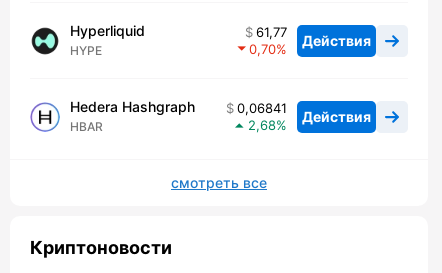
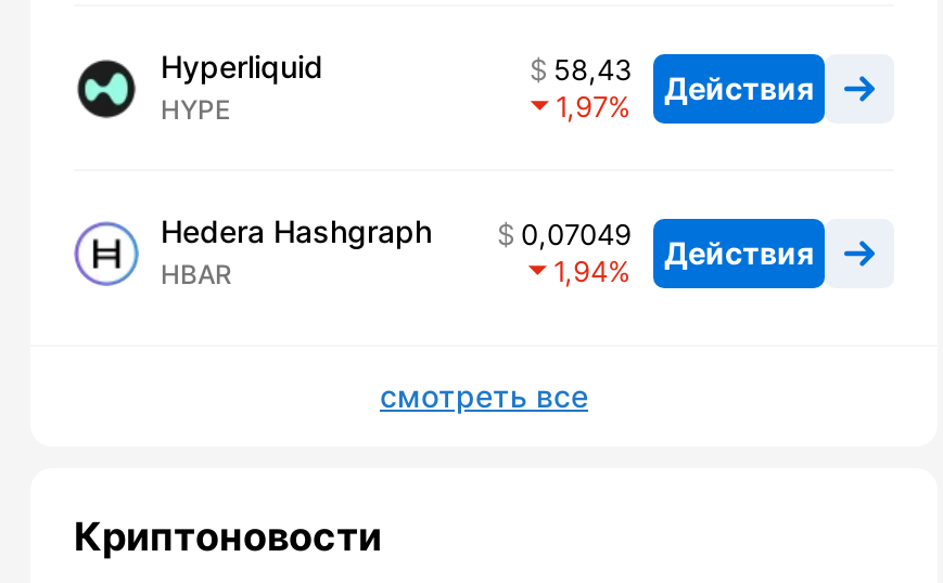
[256,24,371,49] 61,77 Действия -> [553,53,814,106] 58,43 Действия
[249,41,276,57] 0,70 -> [556,90,608,124] 1,97
[237,100,371,125] 0,06841 Действия -> [521,218,814,271] 0,07049 Действия
[248,117,276,133] 2,68 -> [553,254,608,289] 1,94

